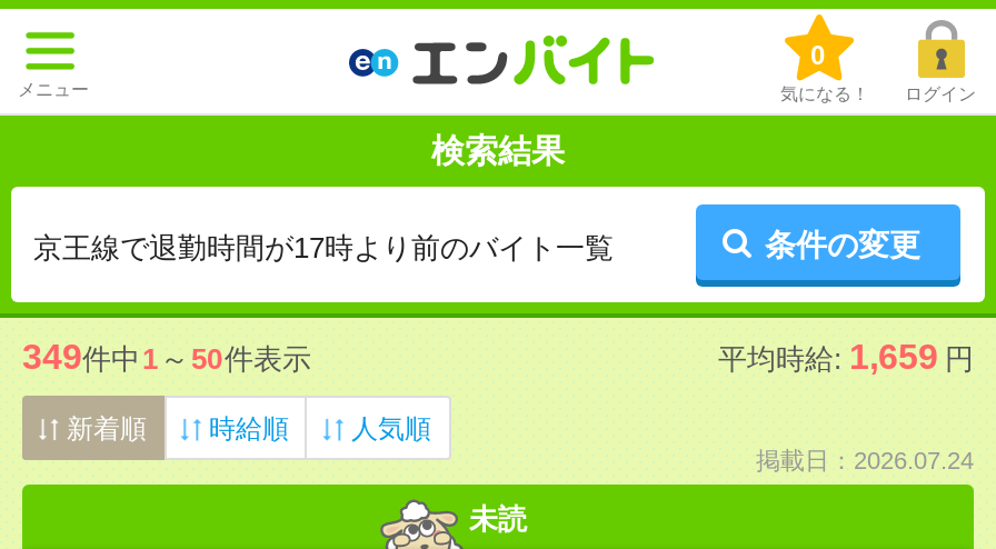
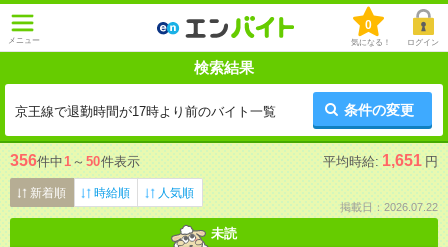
[22,338,311,376] 349件中1～50件表示 -> [10,152,140,169] 356件中1～50件表示
[718,338,974,376] 平均時給: 1,659 円 -> [323,152,438,169] 平均時給: 1,651 円
[756,447,974,473] 掲載日：2026.07.24 -> [340,201,438,213] 掲載日：2026.07.22

